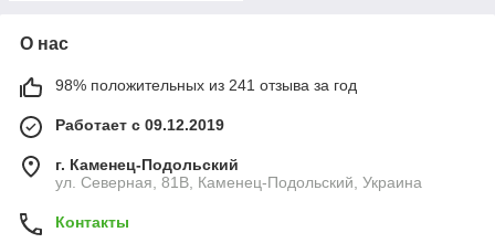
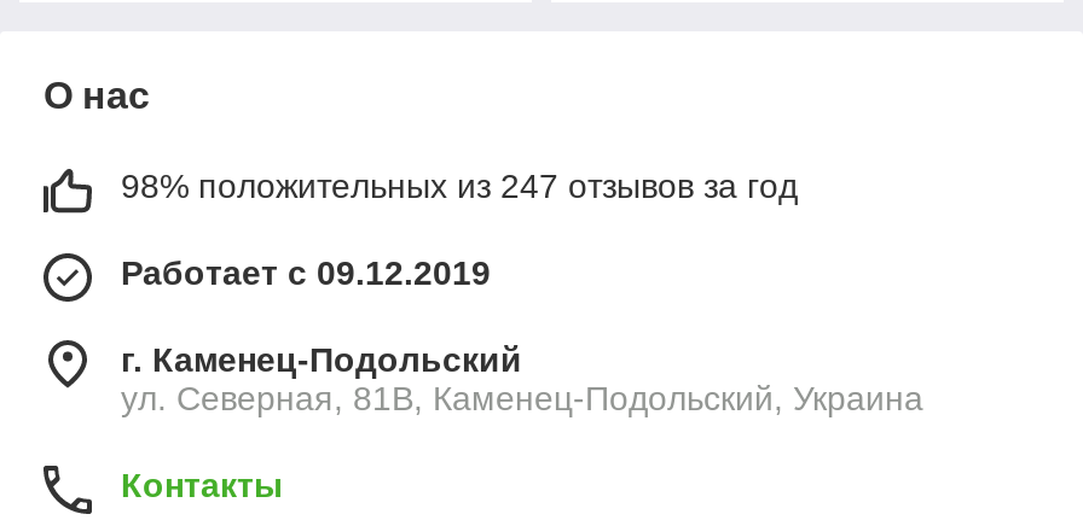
[55,76,357,94] 98% положительных из 241 отзыва за год -> [121,166,798,205] 98% положительных из 247 отзывов за год

